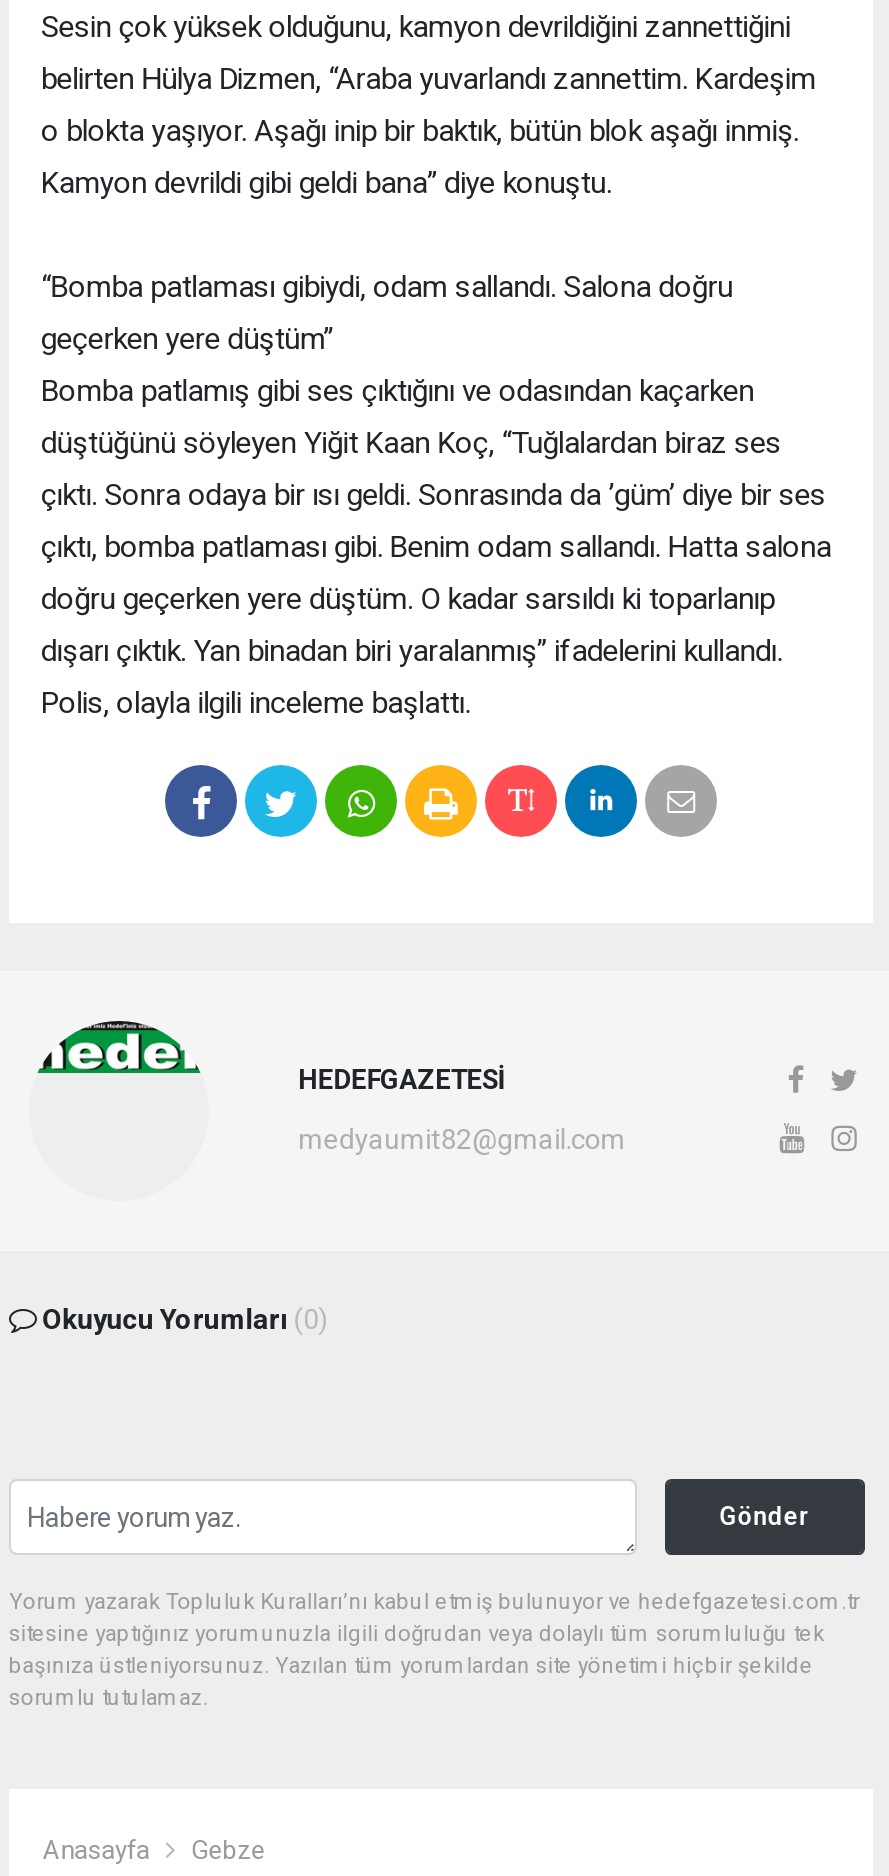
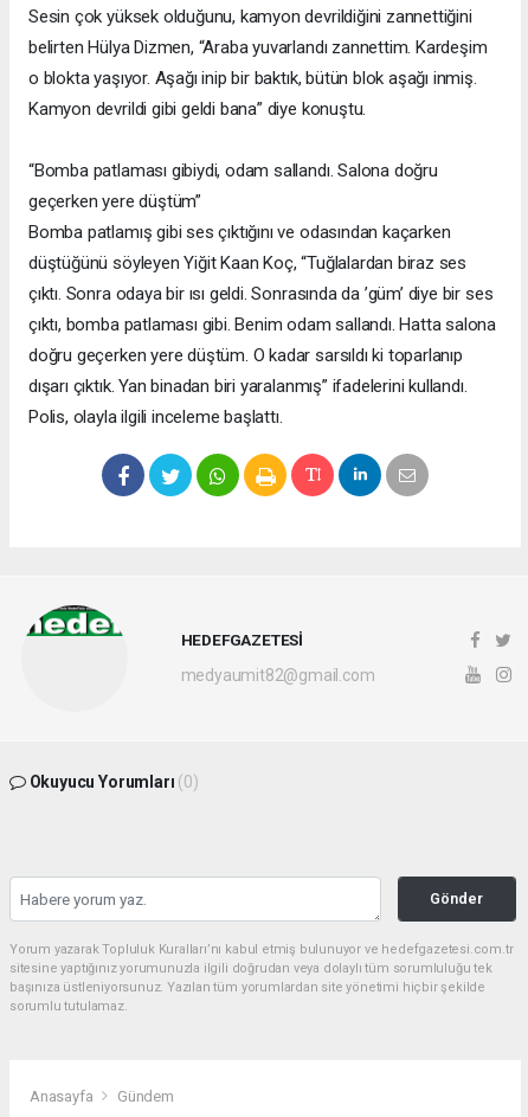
[191,1836,265,1866] Gebze -> [117,1088,174,1106] Gündem

